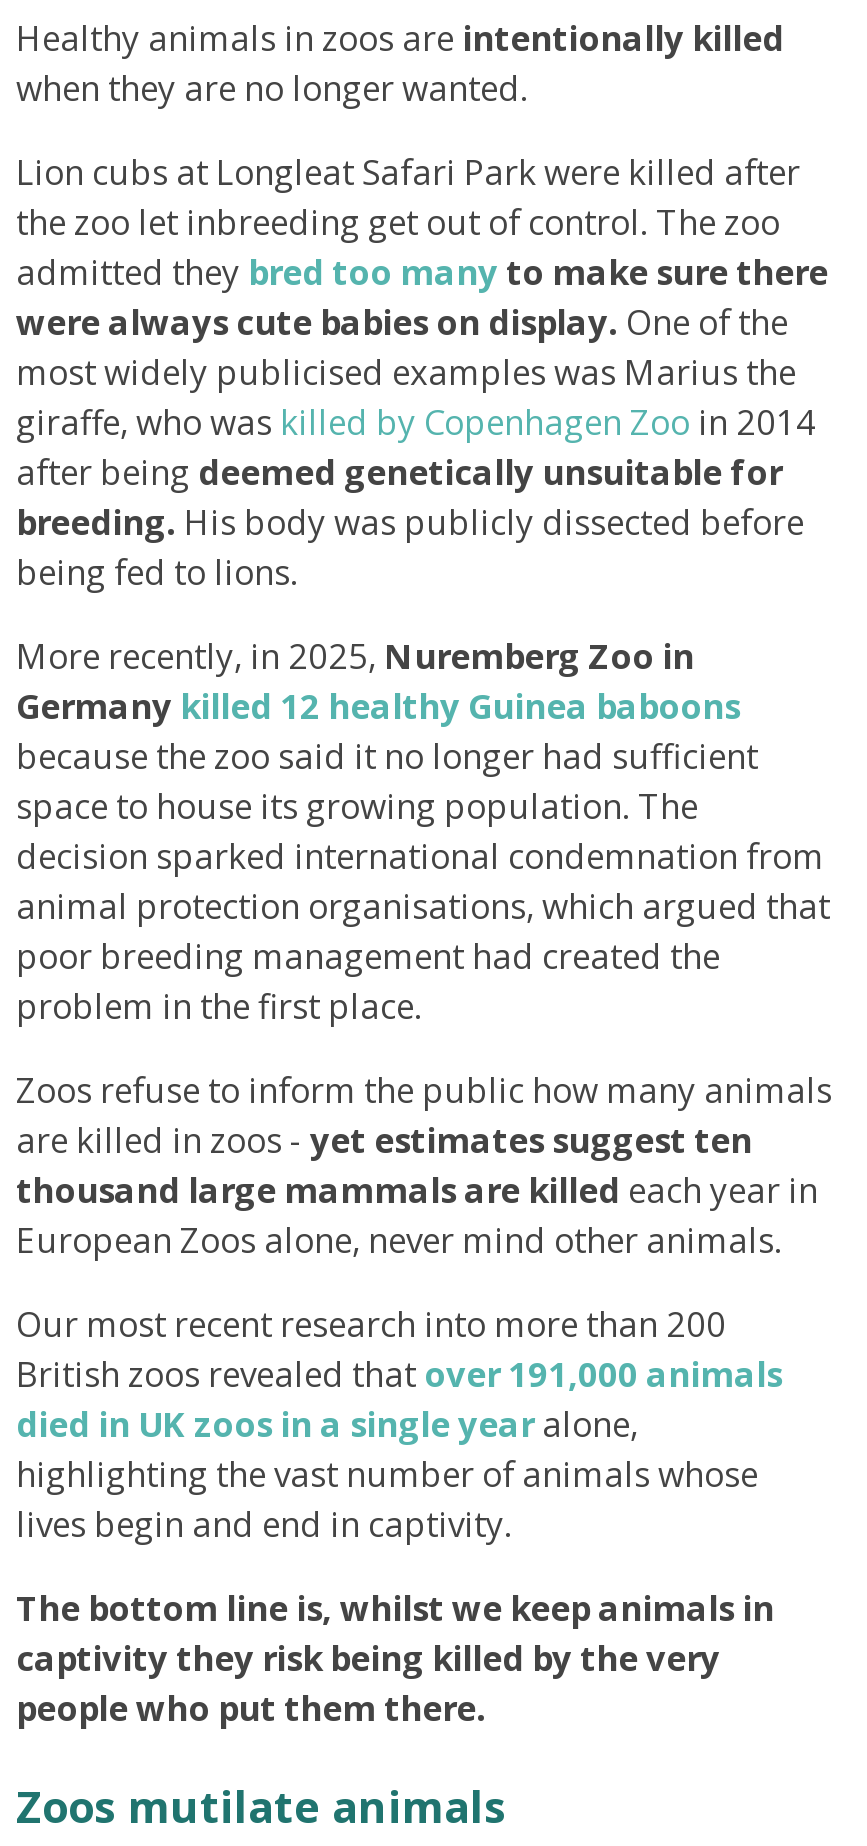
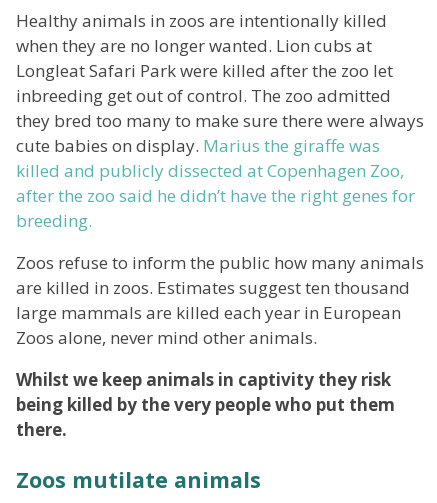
[16,65,830,1029] when they are no longer wanted. | Lion cubs at Longleat Safari Park were killed after | the zoo let inbreeding get out of control. The zoo | admitted they bred too many to make sure there | were always cute babies on display. One of the | most widely publicised examples was Marius the | giraffe, who was killed by Copenhagen Zoo in 2014 | after being deemed genetically unsuitable for | breeding. His body was publicly dissected before | being fed to lions. | More recently, in 2025, Nuremberg Zoo in | Germany killed 12 healthy Guinea baboons | because the zoo said it no longer had sufficient | space to house its growing population. The | decision sparked international condemnation from | animal protection organisations, which argued that | poor breeding management had created the | problem in the first place. -> [16,34,424,232] when they are no longer wanted. Lion cubs at | Longleat Safari Park were killed after the zoo let | inbreeding get out of control. The zoo admitted | they bred too many to make sure there were always | cute babies on display. Marius the giraffe was | killed and publicly dissected at Copenhagen Zoo, | after the zoo said he didn’t have the right genes for | breeding.
[16,1117,818,1731] are killed in zoos - yet estimates suggest ten | thousand large mammals are killed each year in | European Zoos alone, never mind other animals. | Our most recent research into more than 200 | British zoos revealed that over 191,000 animals | died in UK zoos in a single year alone, | highlighting the vast number of animals whose | lives begin and end in captivity. | The bottom line is, whilst we keep animals in | captivity they risk being killed by the very | people who put them there. -> [16,276,410,441] are killed in zoos. Estimates suggest ten thousand | large mammals are killed each year in European | Zoos alone, never mind other animals. | Whilst we keep animals in captivity they risk | being killed by the very people who put them | there.

